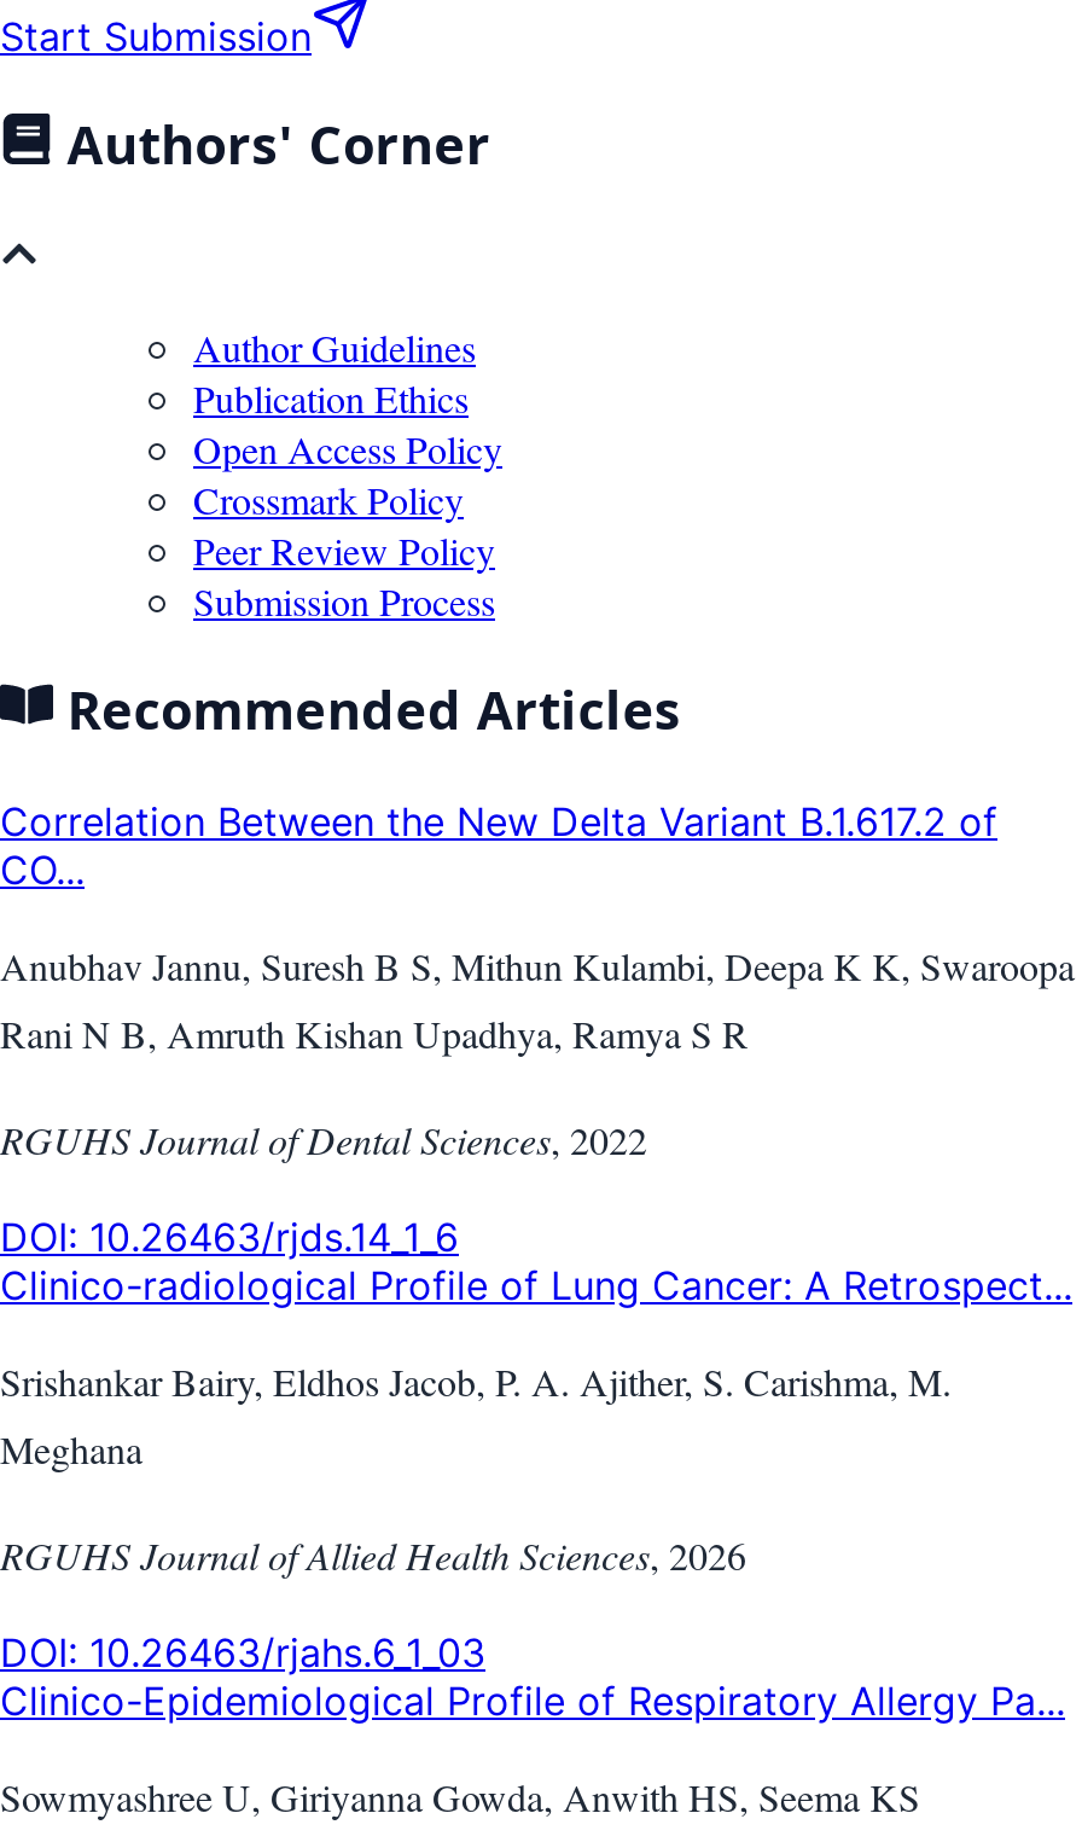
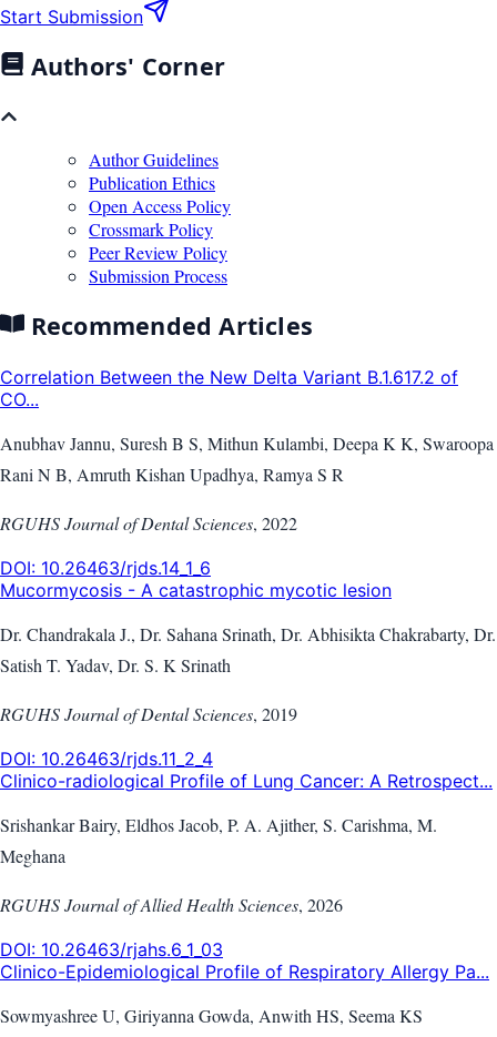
none -> [0,579,496,770] Mucormycosis - A catastrophic mycotic lesion | Dr. Chandrakala J., Dr. Sahana Srinath, Dr. Abhisikta Chakrabarty, Dr. | Satish T. Yadav, Dr. S. K Srinath | RGUHS Journal of Dental Sciences, 2019 | DOI: 10.26463/rjds.11_2_4

